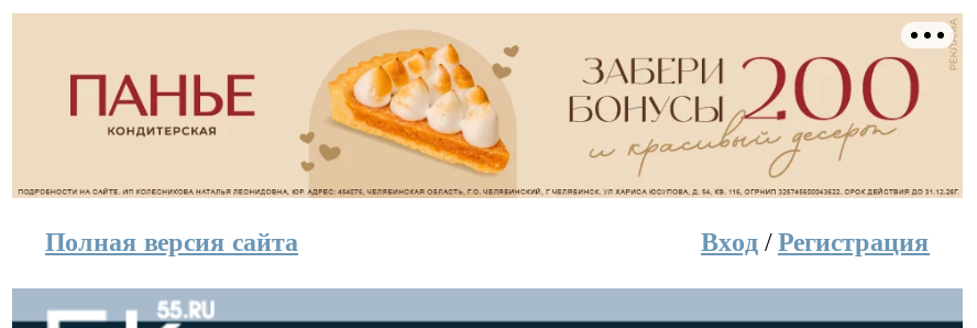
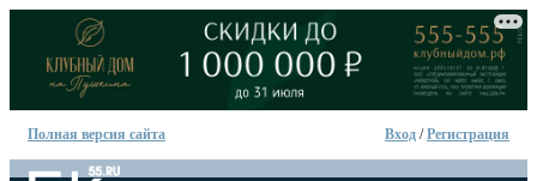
[12,13,963,198] [image] -> [8,8,529,111] [image]

